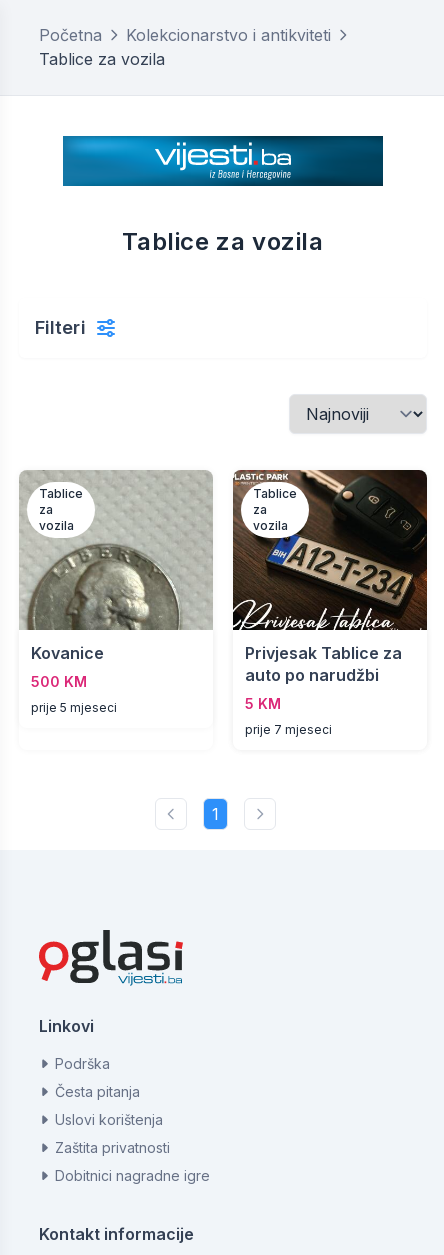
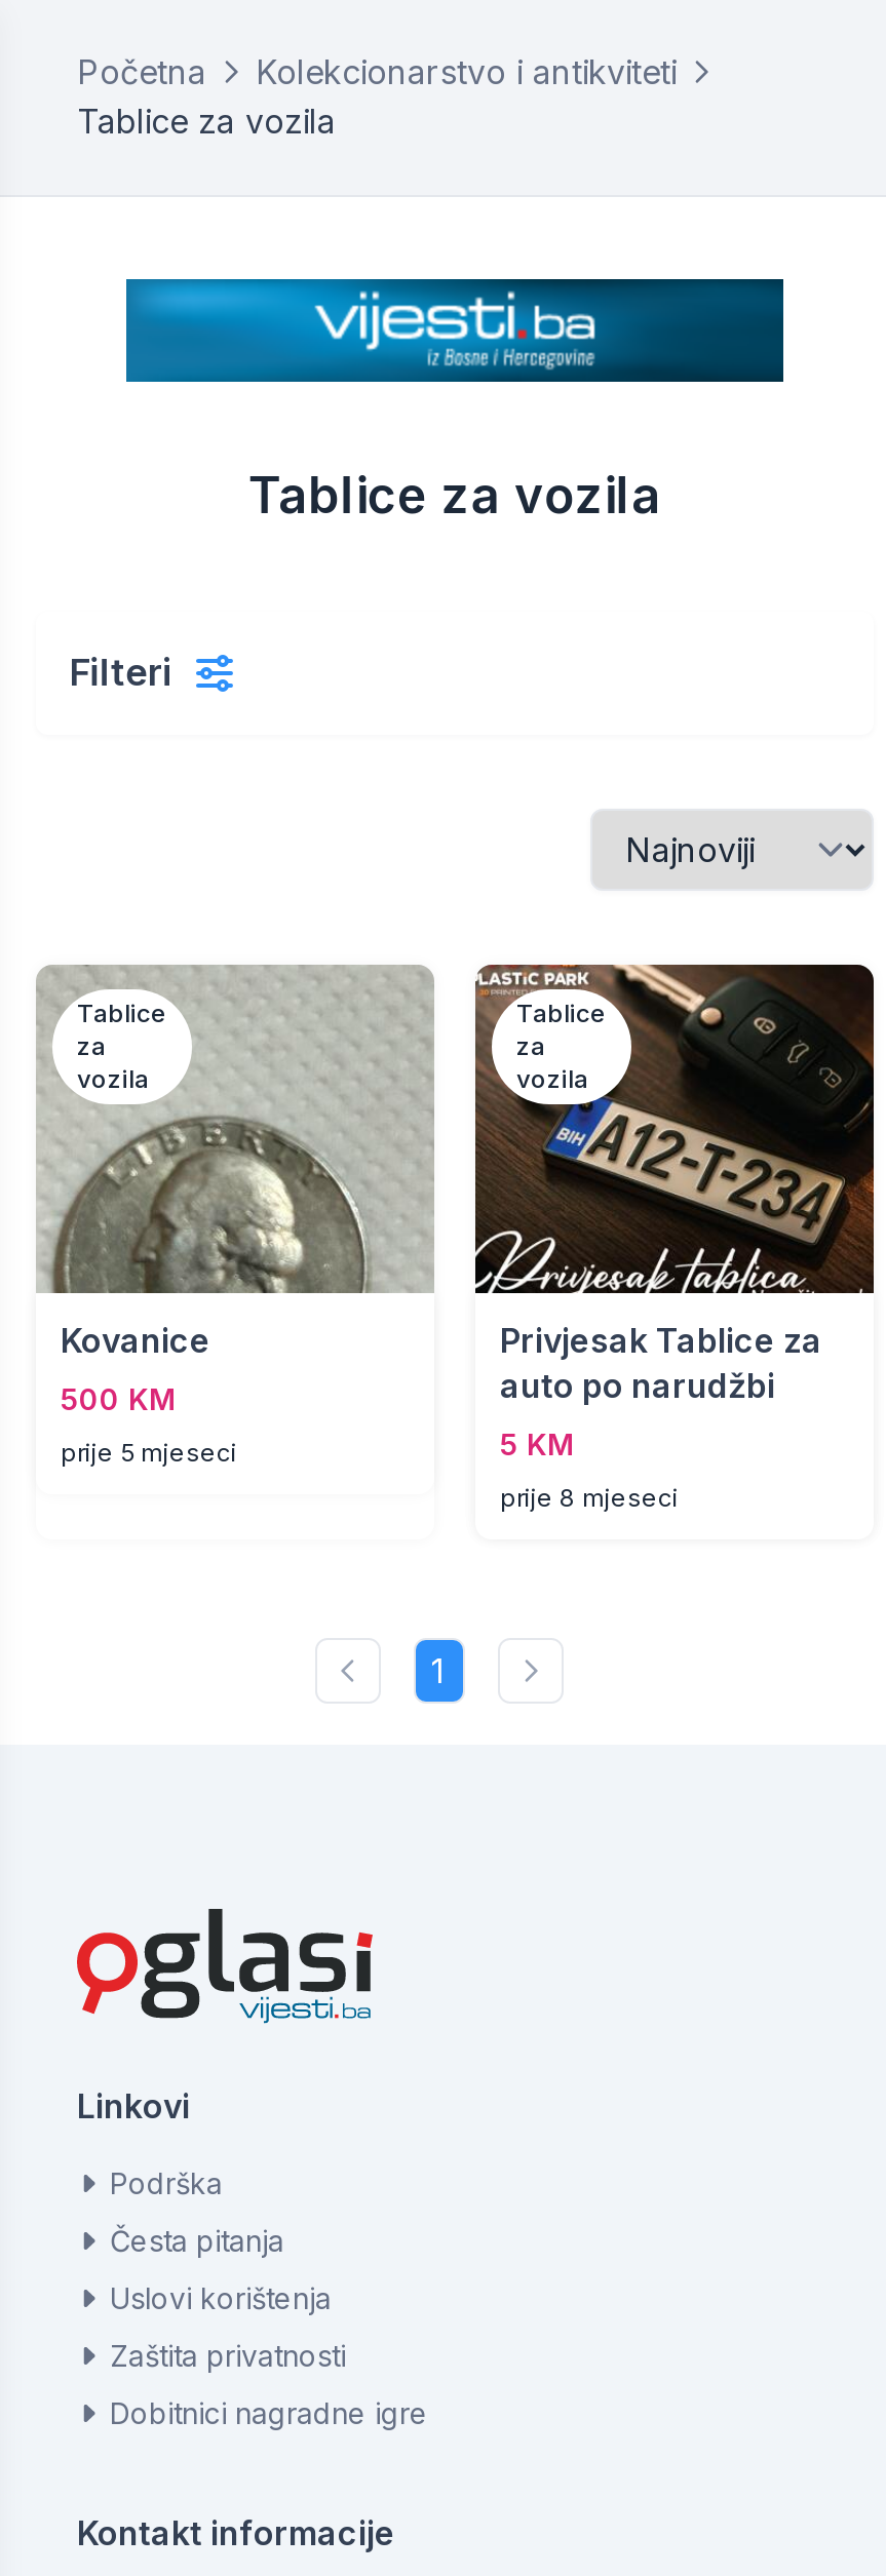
[245,722,332,737] prije 7 mjeseci -> [500,1482,679,1513] prije 8 mjeseci

